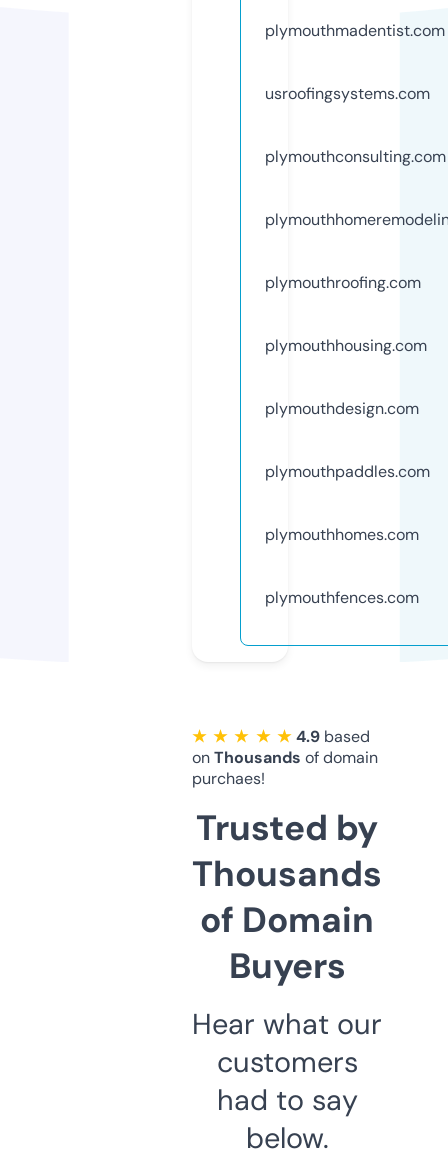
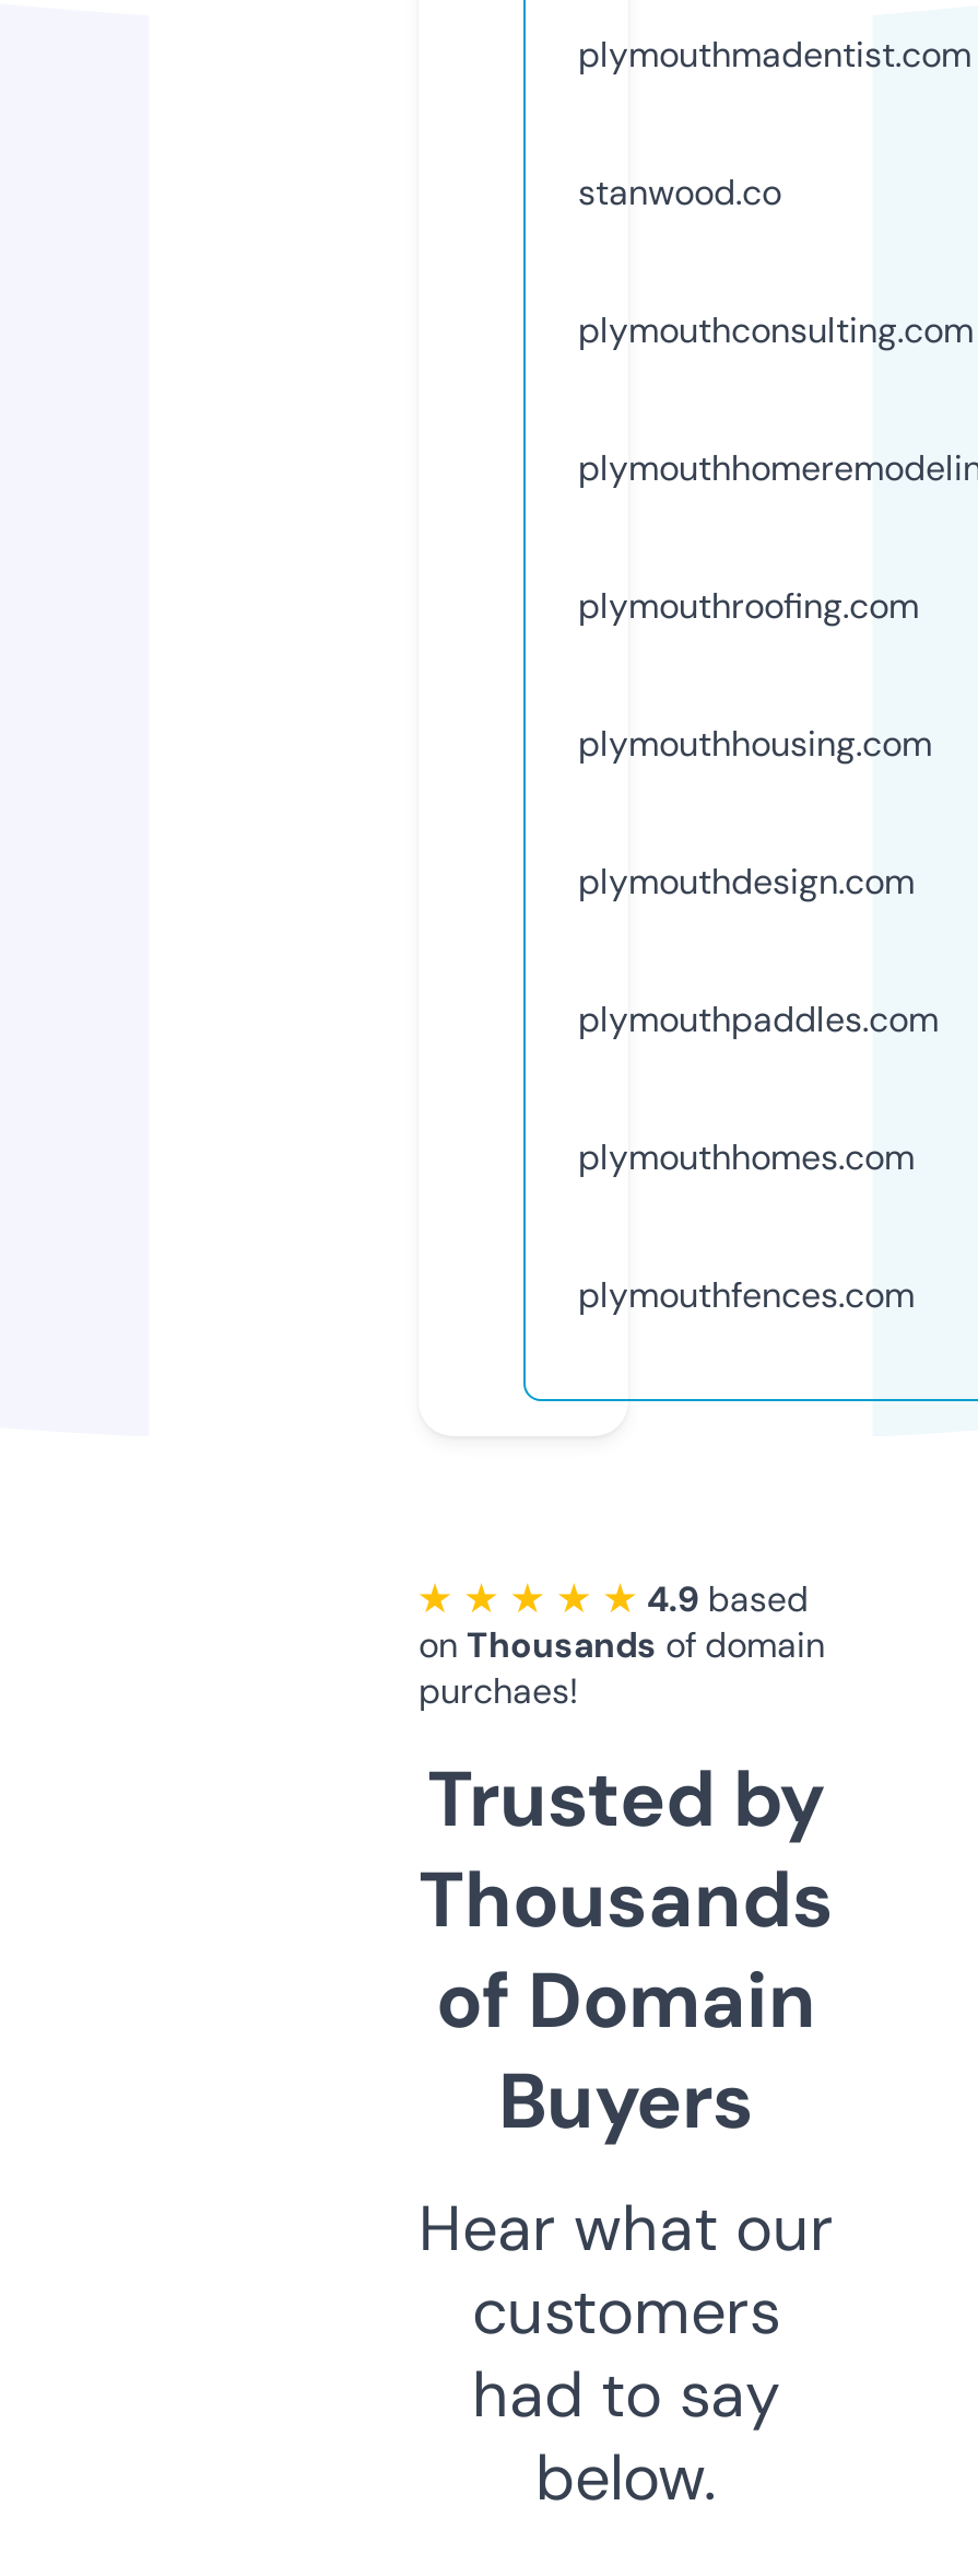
[265,83,430,104] usroofingsystems.com -> [578,169,781,215] stanwood.co

